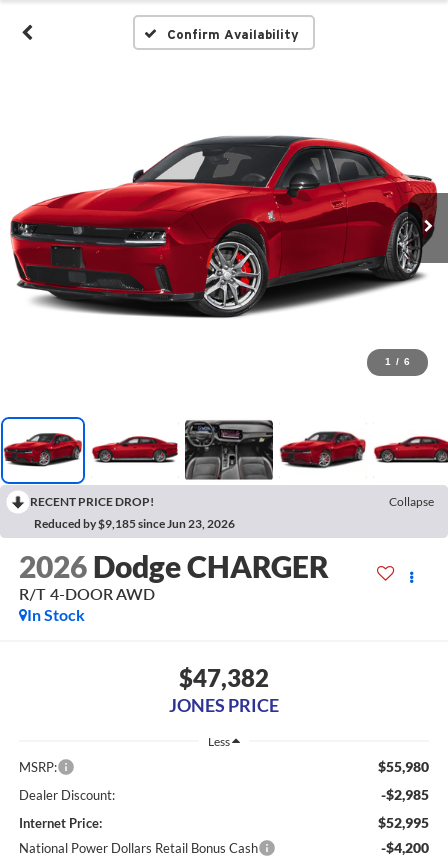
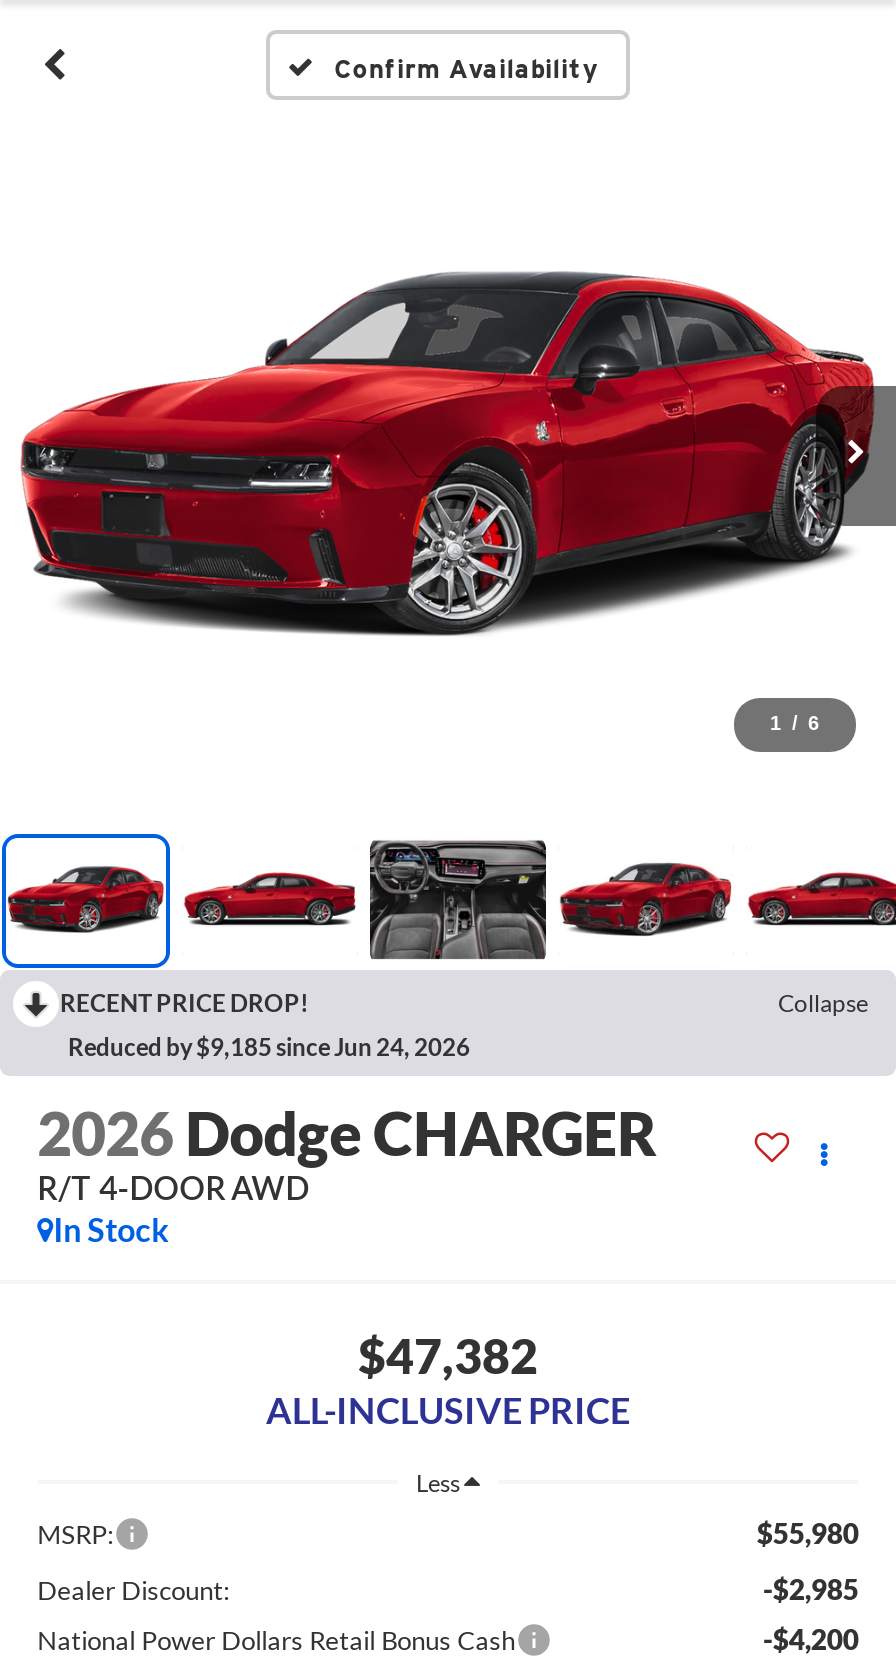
[34,516,235,531] Reduced by $9,185 since Jun 23, 2026 -> [68,1032,470,1062] Reduced by $9,185 since Jun 24, 2026
[169,693,279,715] JONES PRICE -> [266,1387,630,1431] ALL-INCLUSIVE PRICE
[19,814,429,831] Internet Price: | $52,995 -> none

